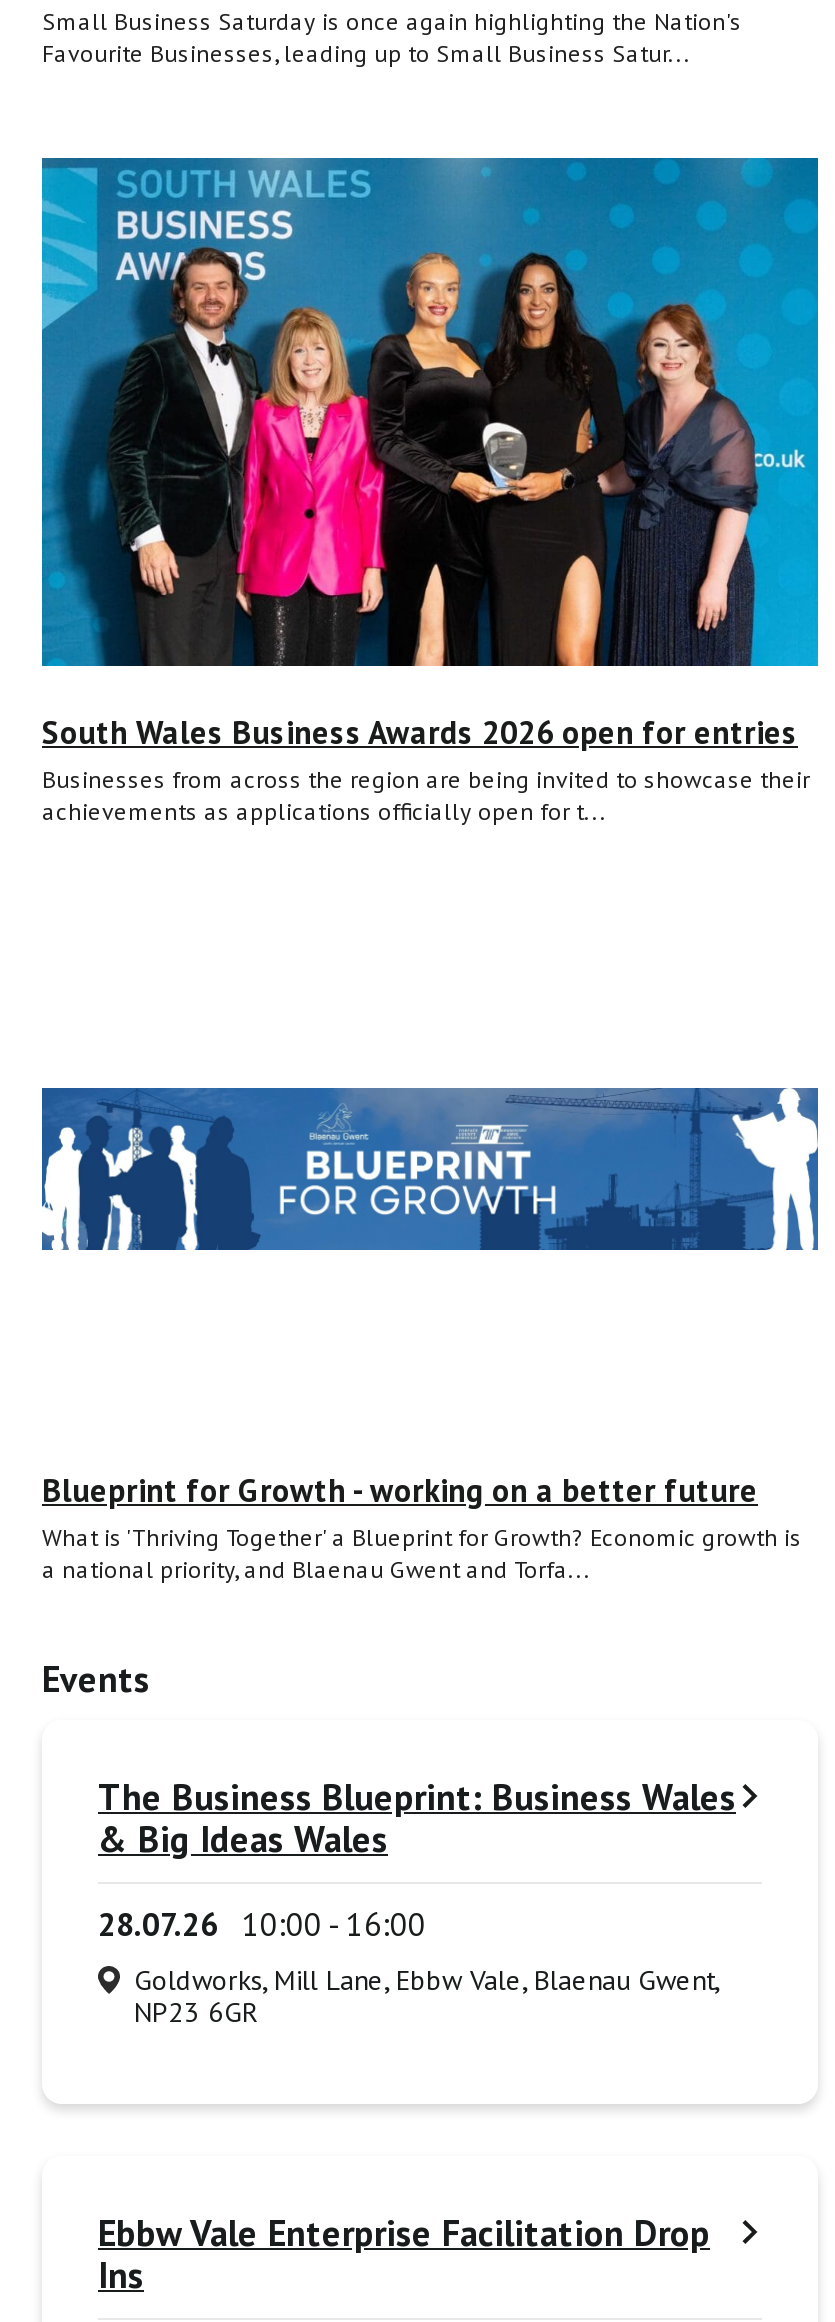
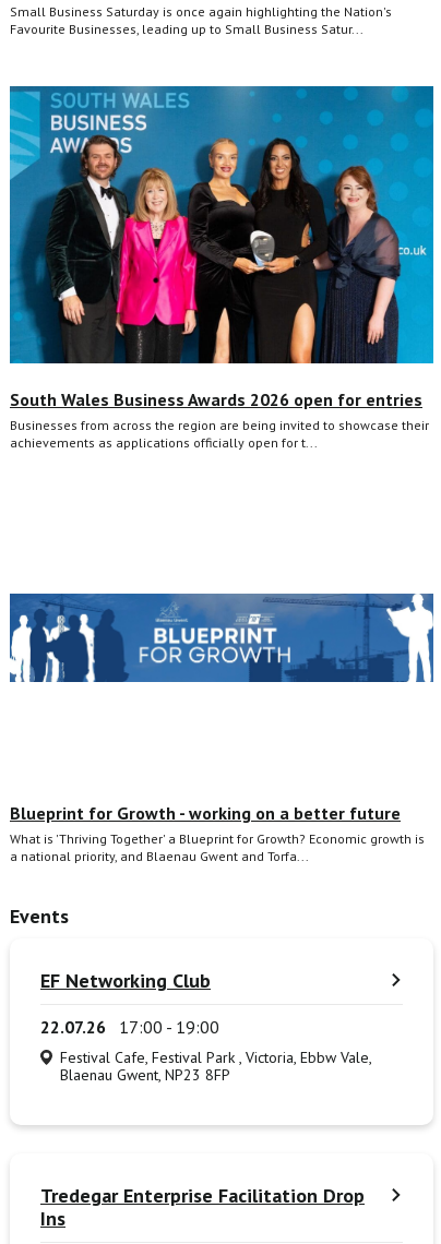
[98,1774,736,1862] The Business Blueprint: Business Wales | & Big Ideas Wales -> [40,968,211,993] EF Networking Club
[98,1904,720,2030] 28.07.26 10:00 - 16:00 | Goldworks, Mill Lane, Ebbw Vale, Blaenau Gwent, | NP23 6GR -> [40,1016,372,1084] 22.07.26 17:00 - 19:00 | Festival Cafe, Festival Park , Victoria, Ebbw Vale, | Blaenau Gwent, NP23 8FP
[98,2210,710,2256] Ebbw Vale Enterprise Facilitation Drop -> [40,1183,365,1208] Tredegar Enterprise Facilitation Drop

